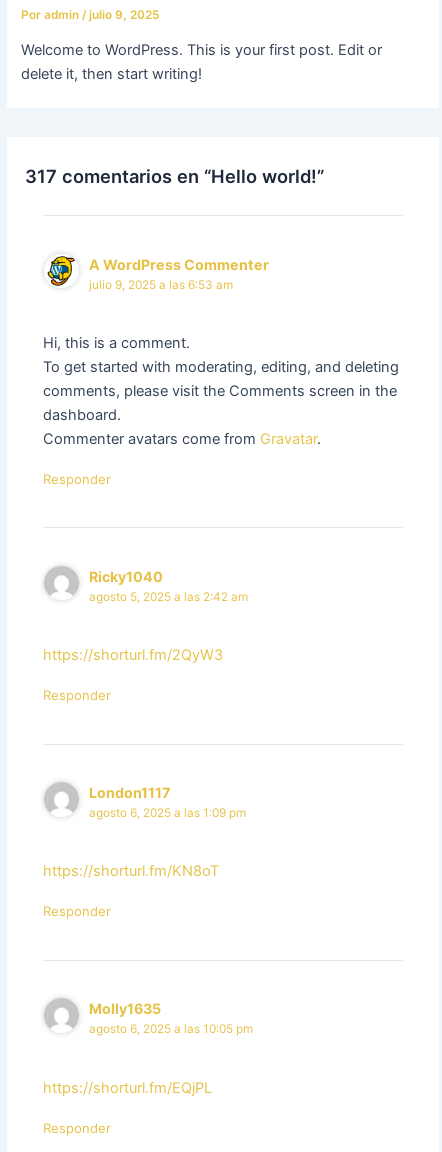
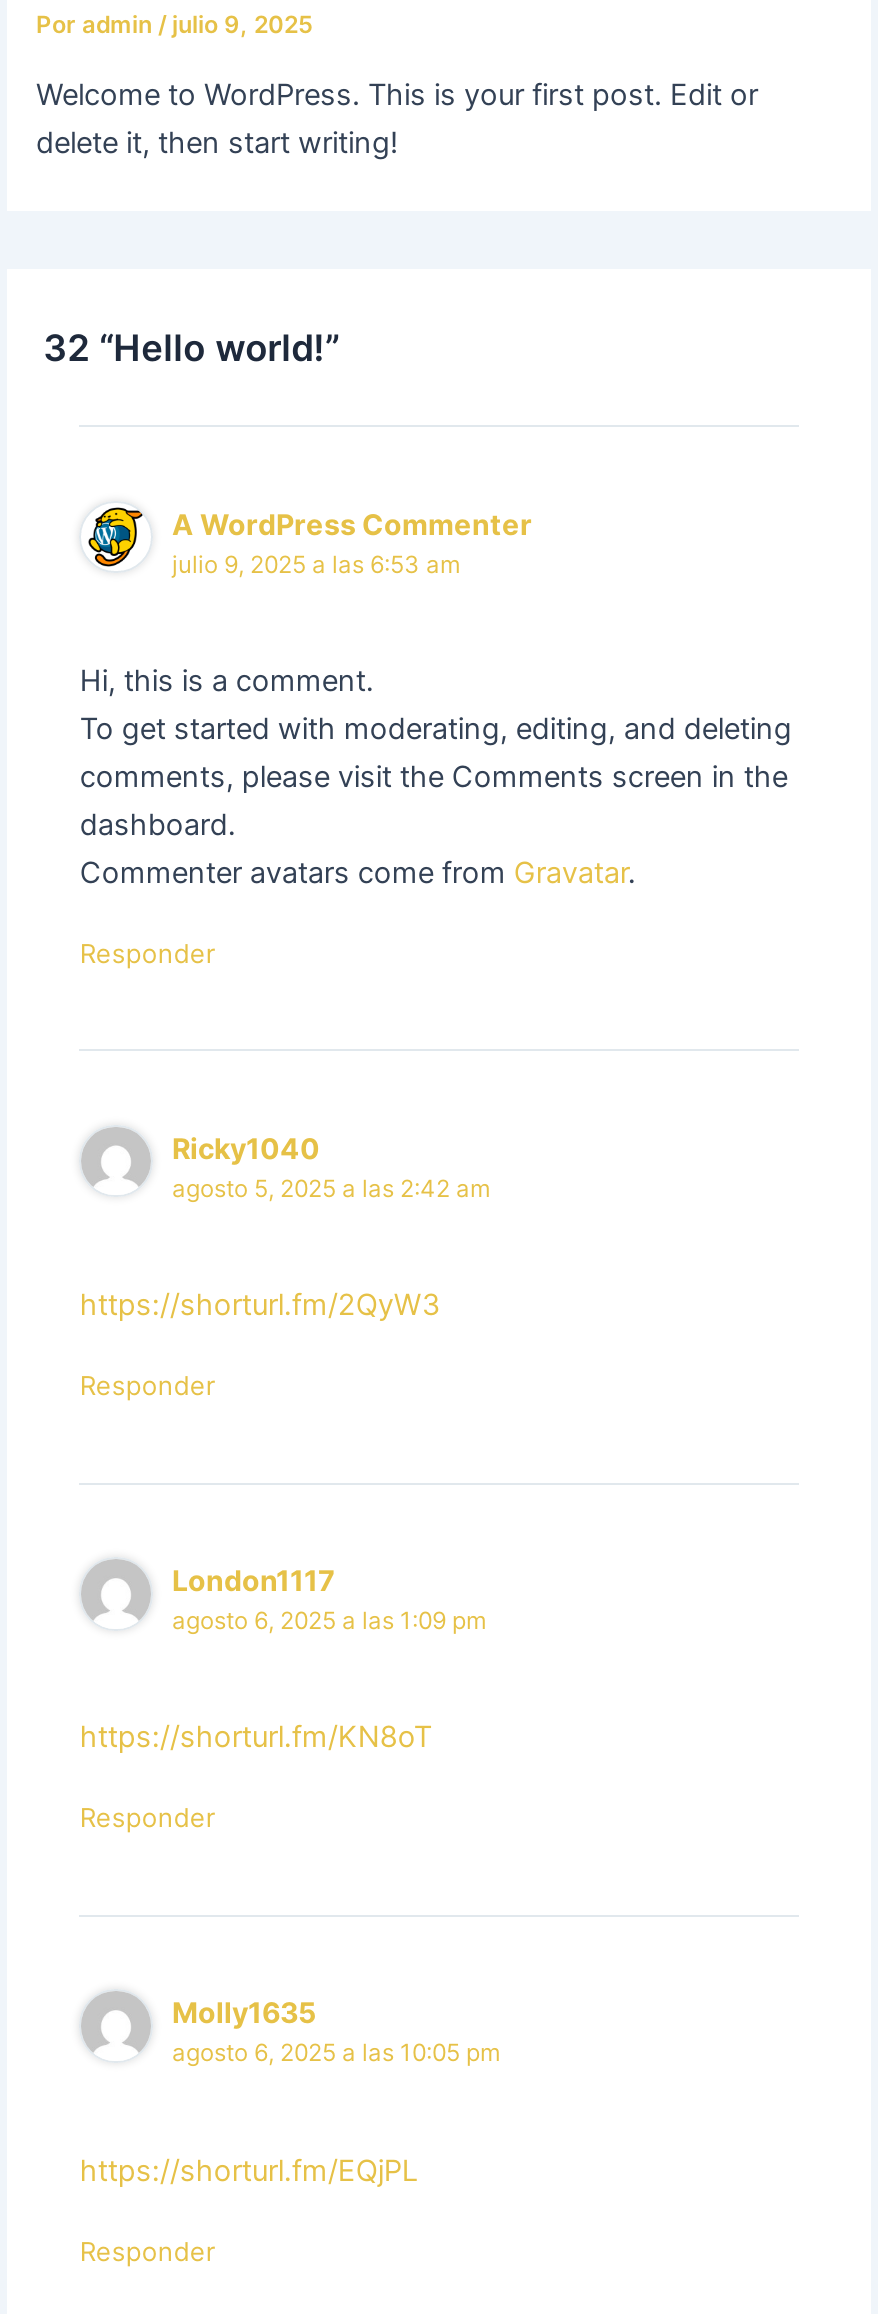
[25,165,324,187] 317 comentarios en “Hello world!” -> [43,324,339,368] 32 “Hello world!”

